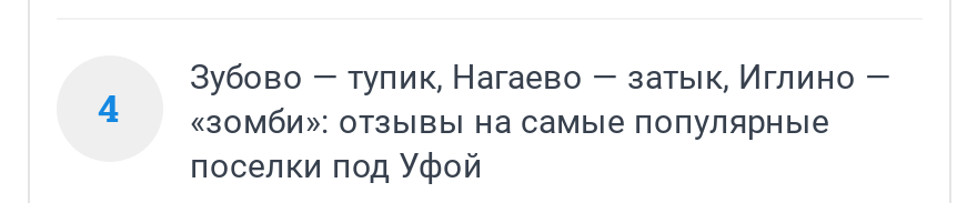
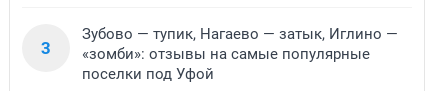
[98,81,829,141] 4 «зомби»: отзывы на самые популярные -> [41,36,370,63] 3 «зомби»: отзывы на самые популярные

